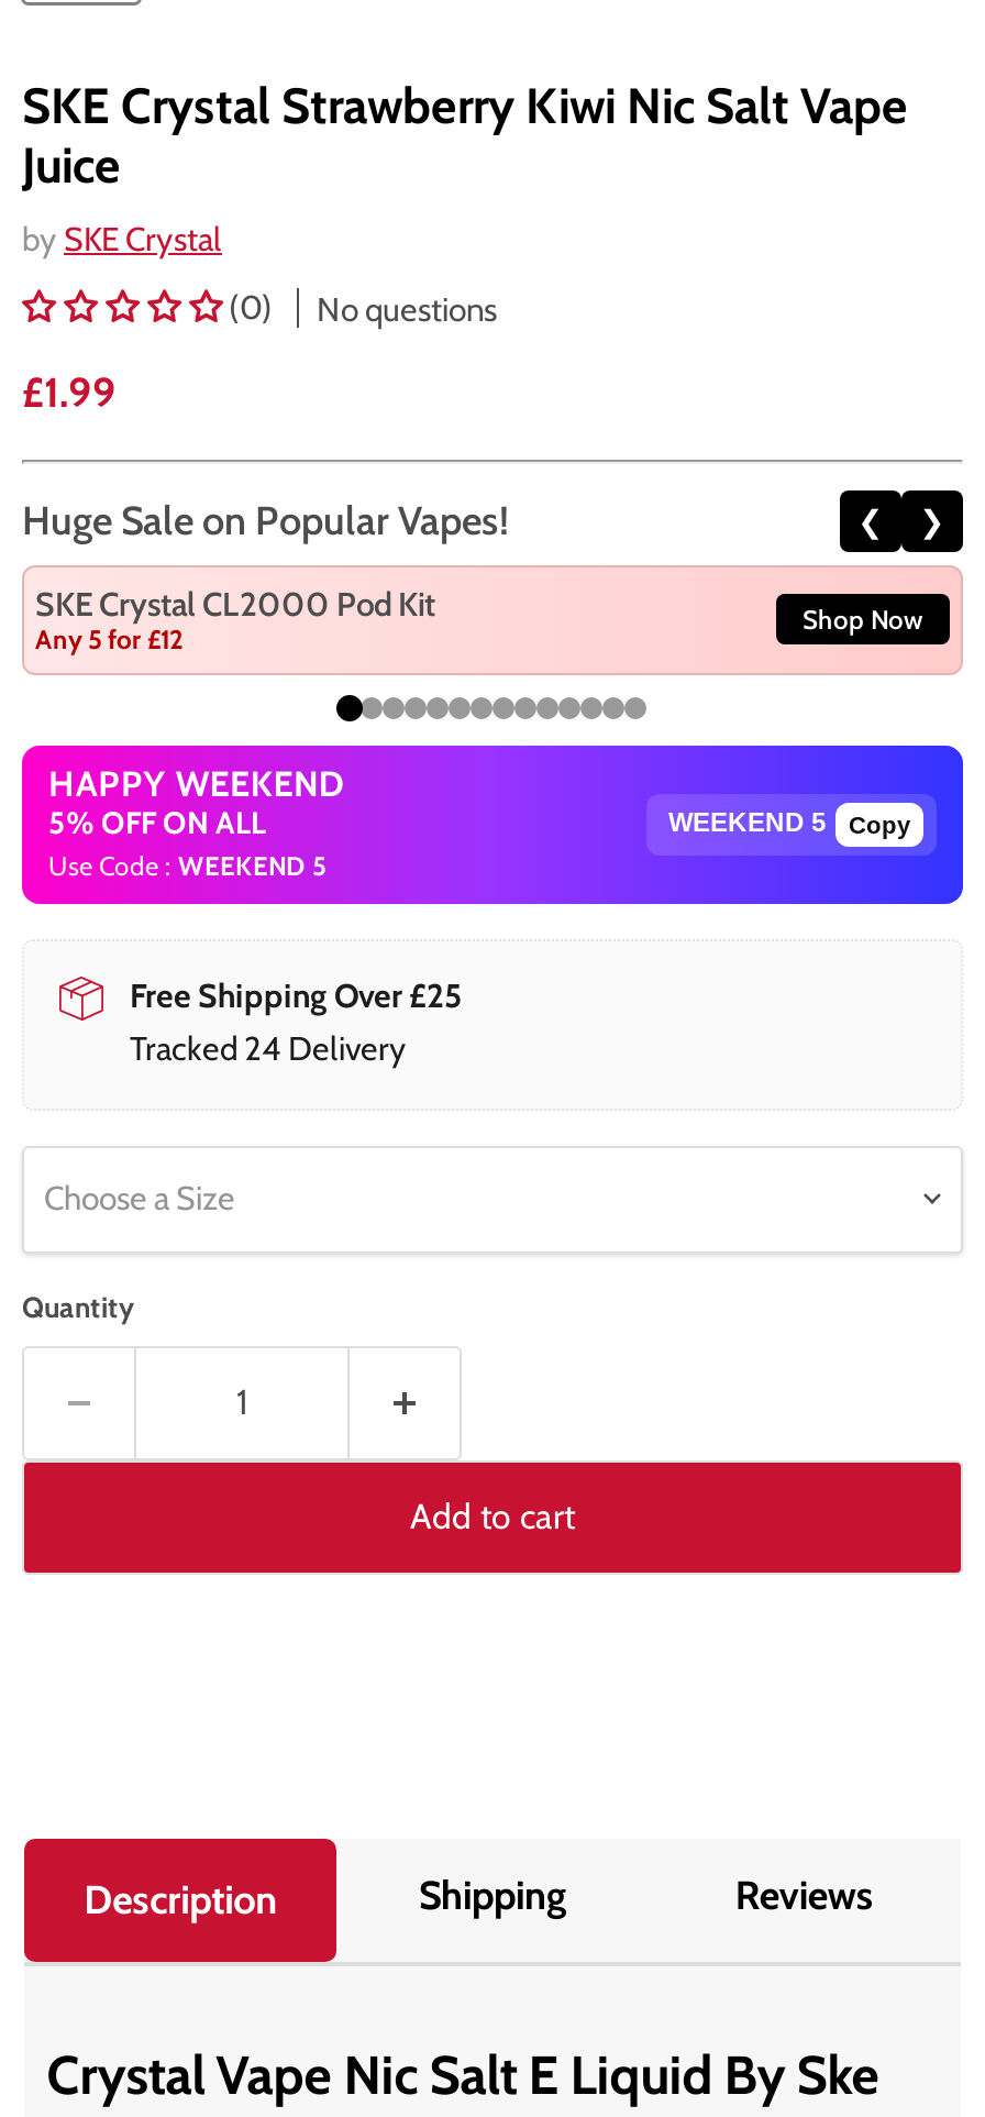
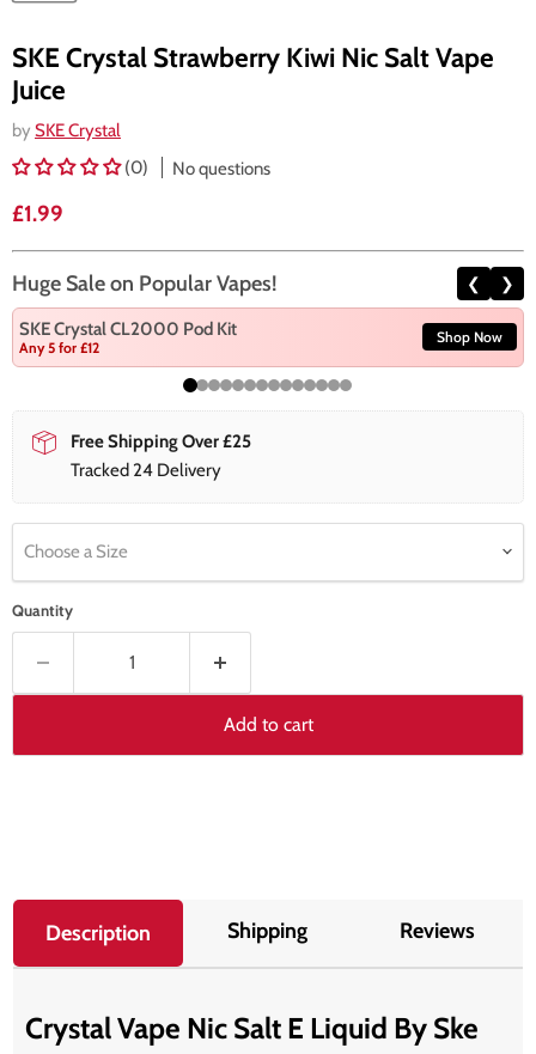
[24,743,965,906] [image] | HAPPY WEEKEND | 5% OFF ON ALL | Use Code : WEEKEND 5 -> none
[849,811,910,838] Copy -> none

